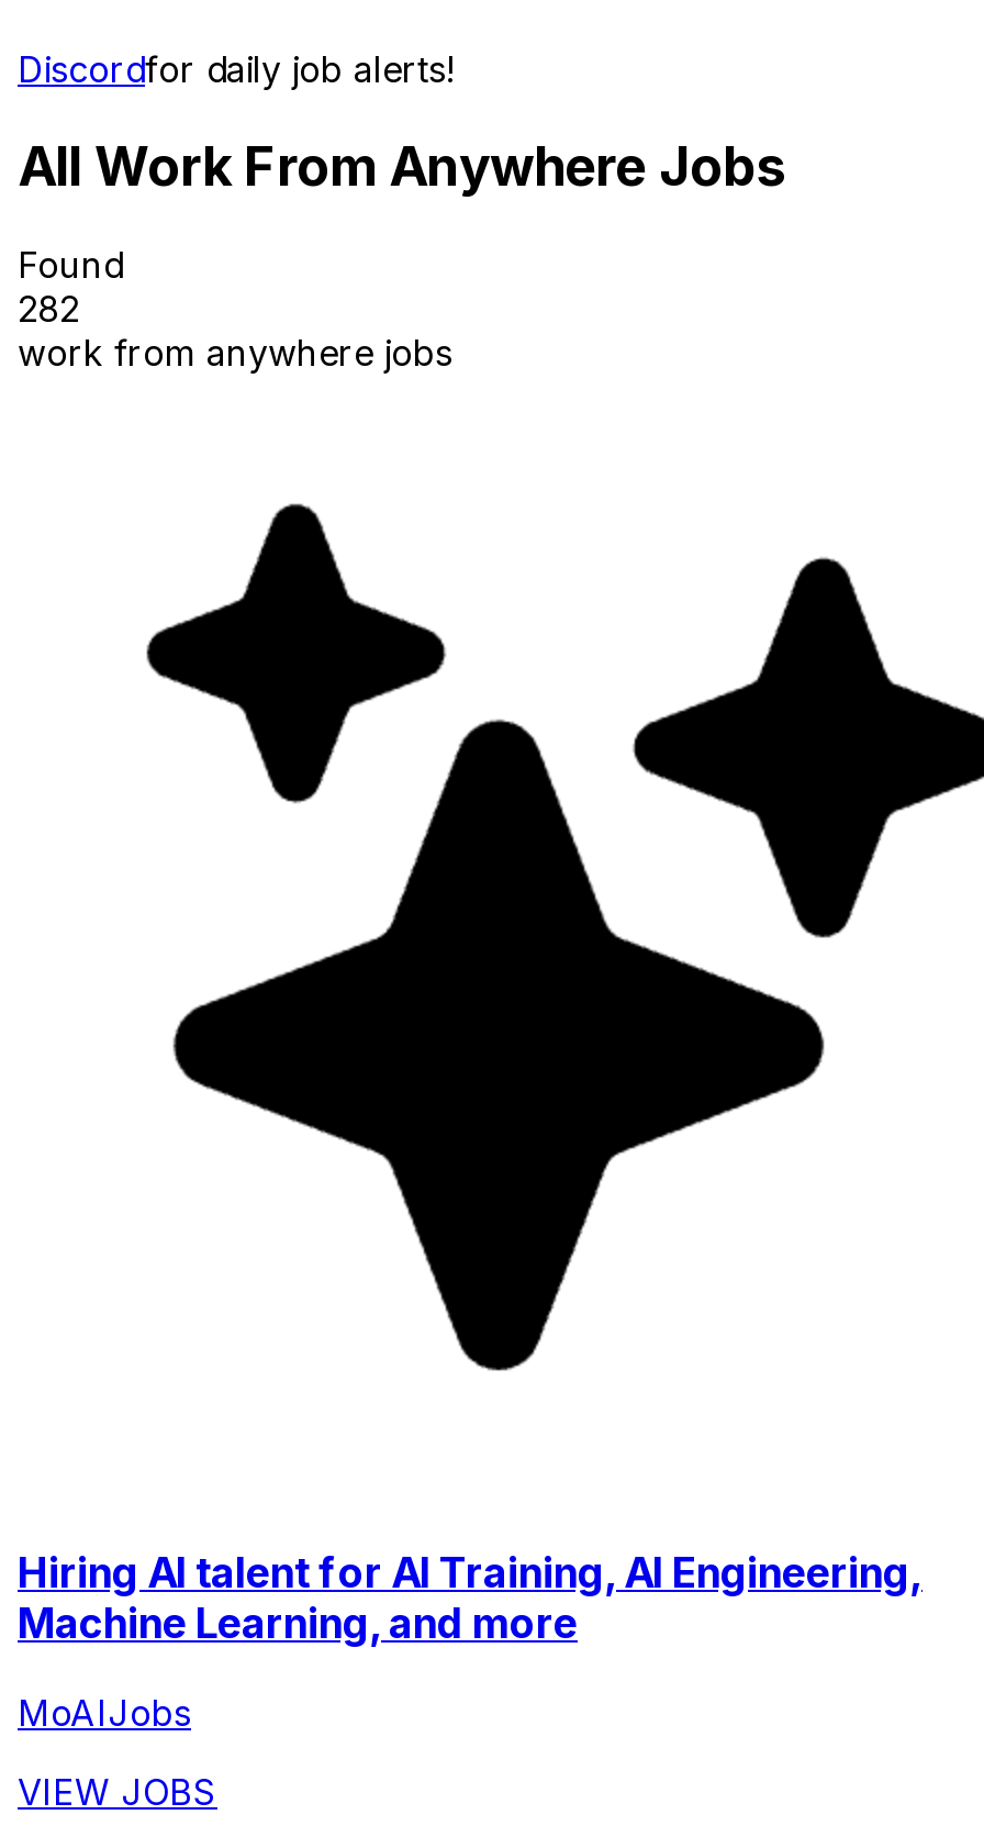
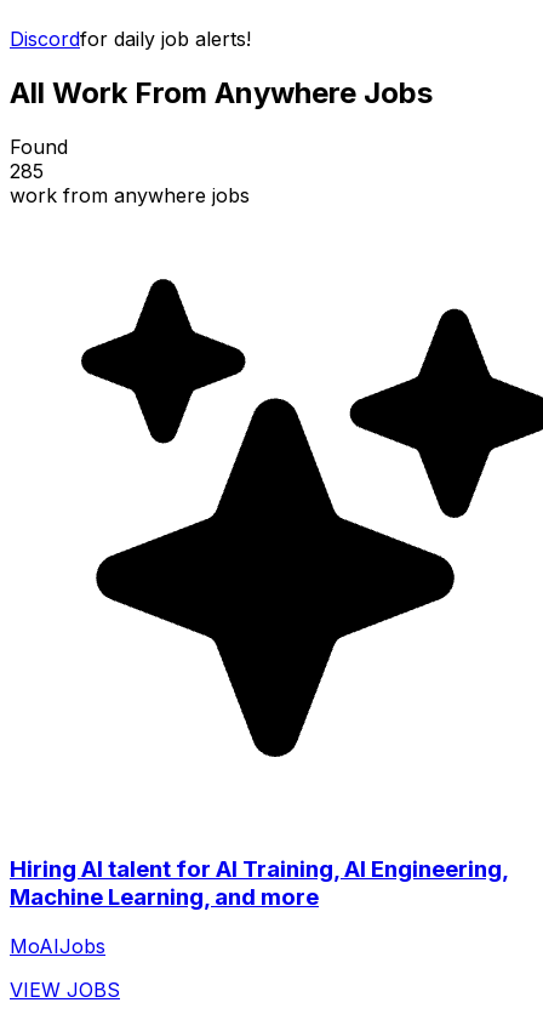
[18,286,79,330] 282 -> [10,158,44,183] 285

